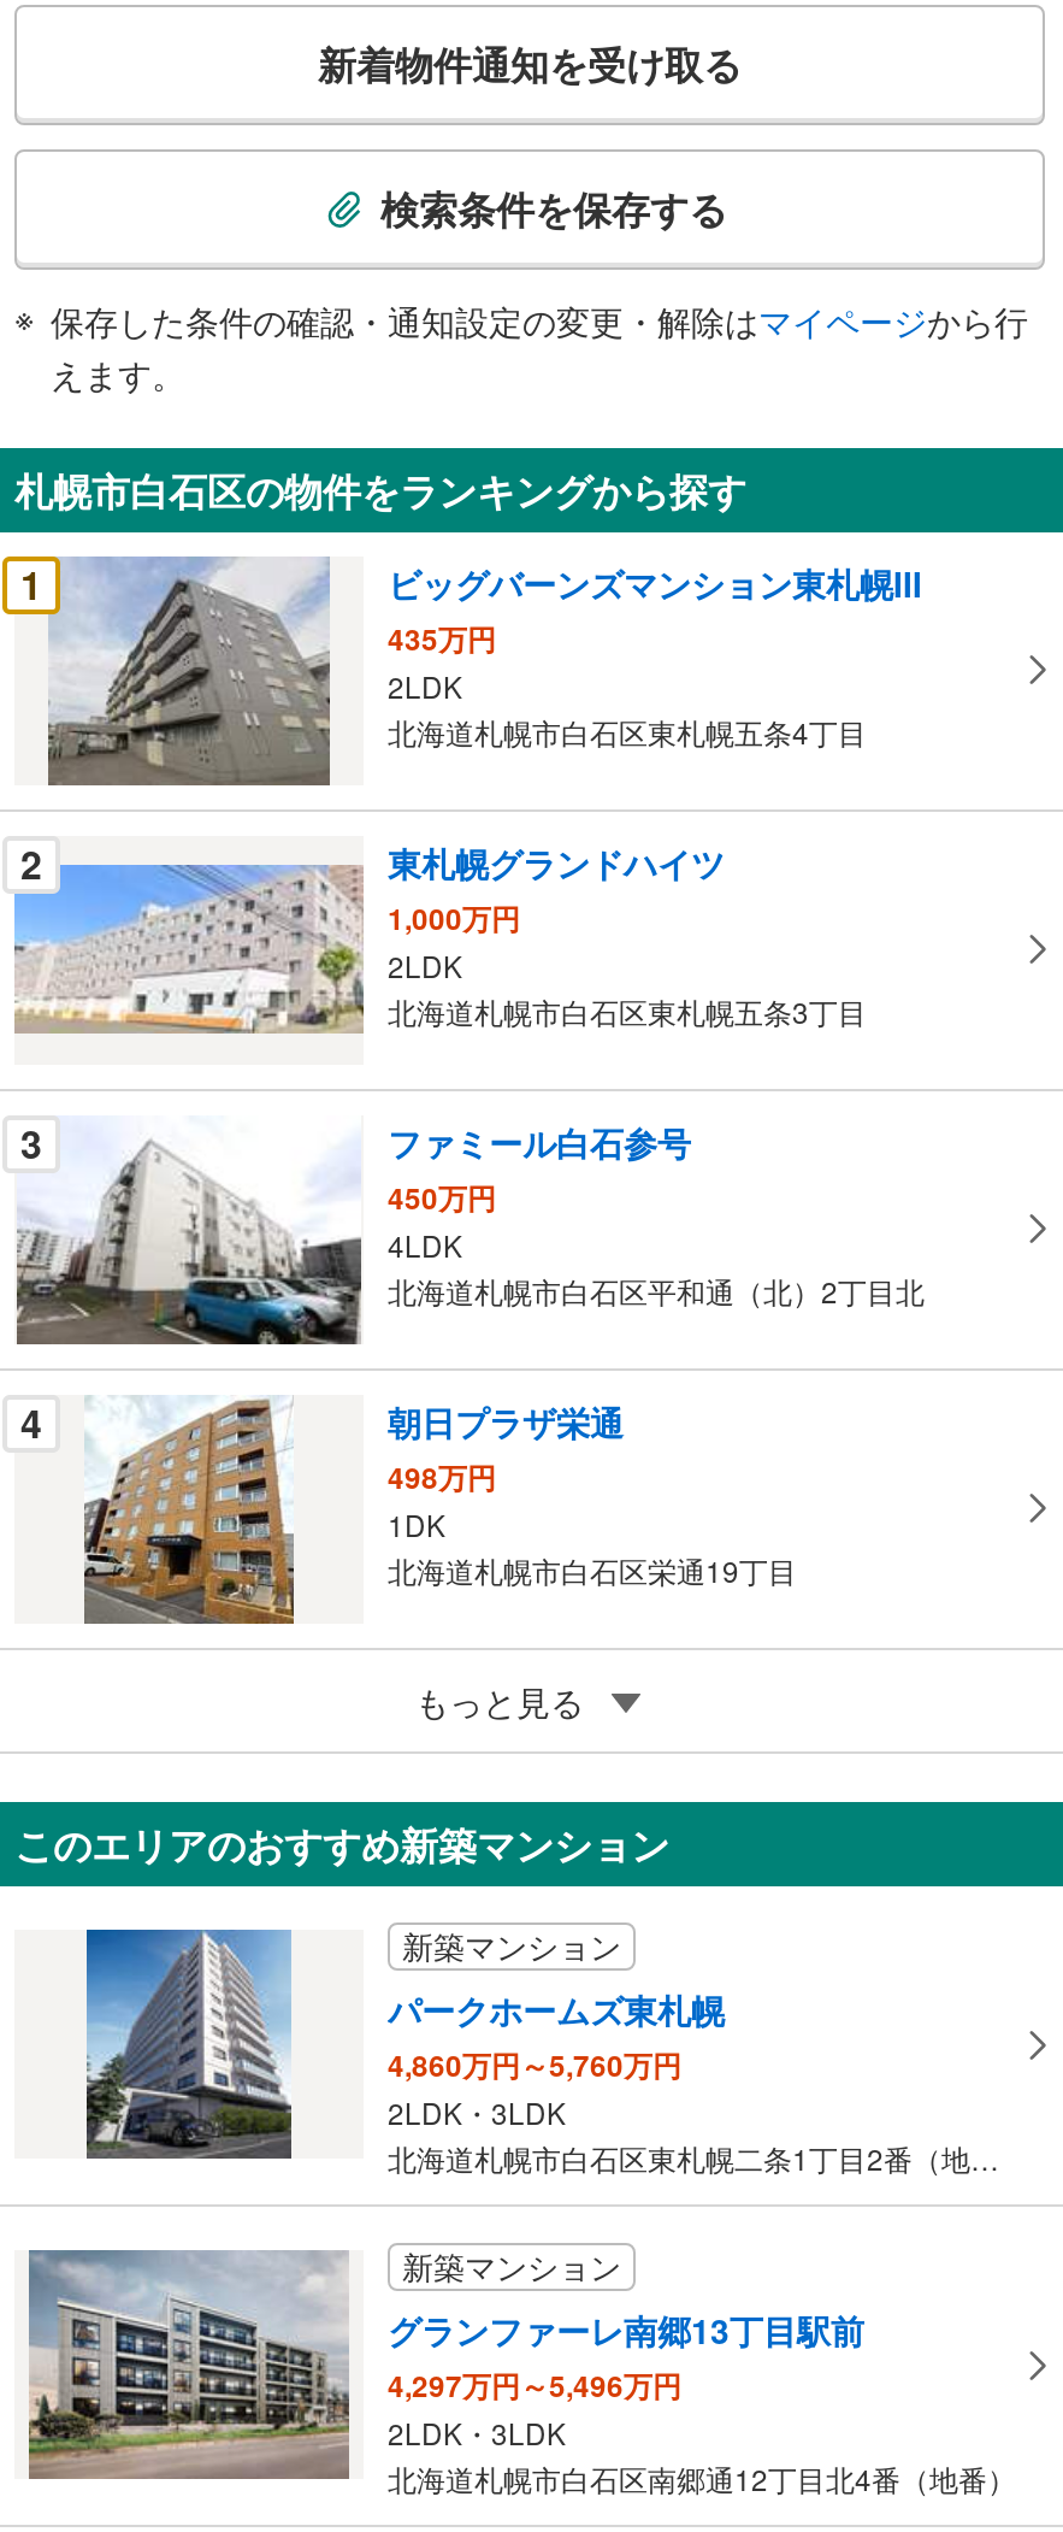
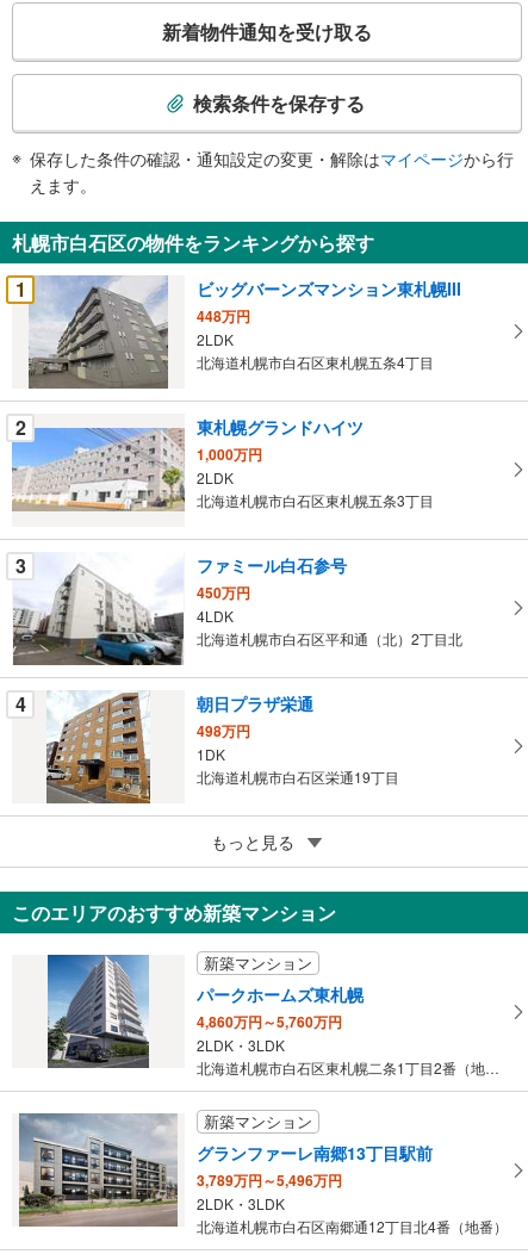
[388,616,496,660] 435万円 -> [197,305,250,326] 448万円
[388,2363,681,2406] 4,297万円～5,496万円 -> [197,1169,342,1191] 3,789万円～5,496万円

